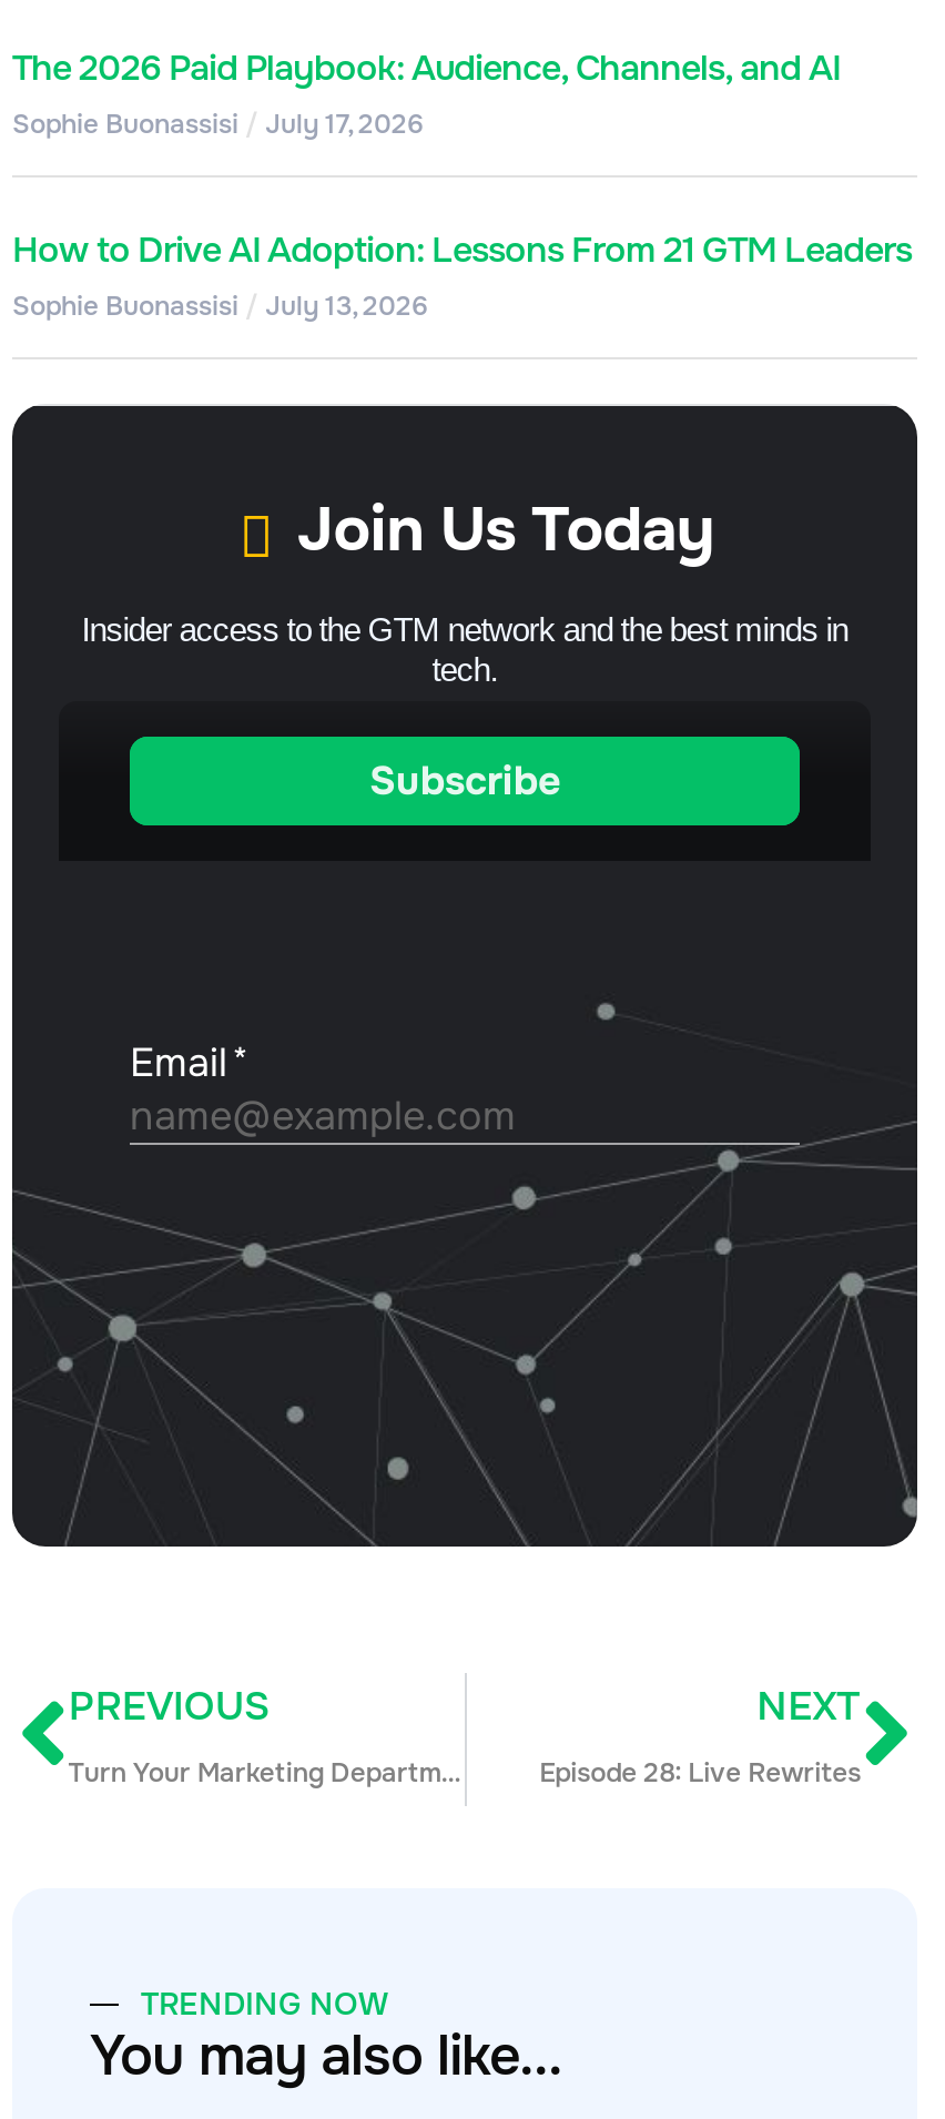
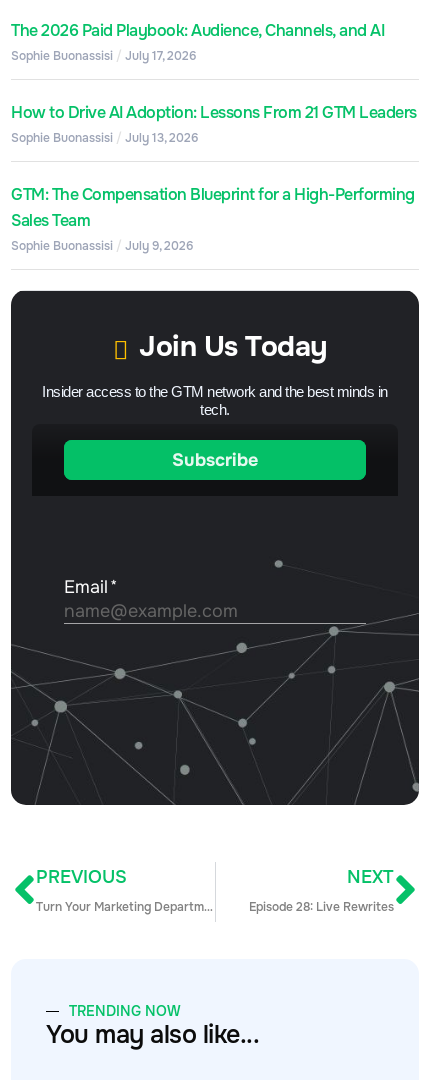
none -> [11,184,414,254] GTM: The Compensation Blueprint for a High-Performing | Sales Team | Sophie Buonassisi July 9, 2026

